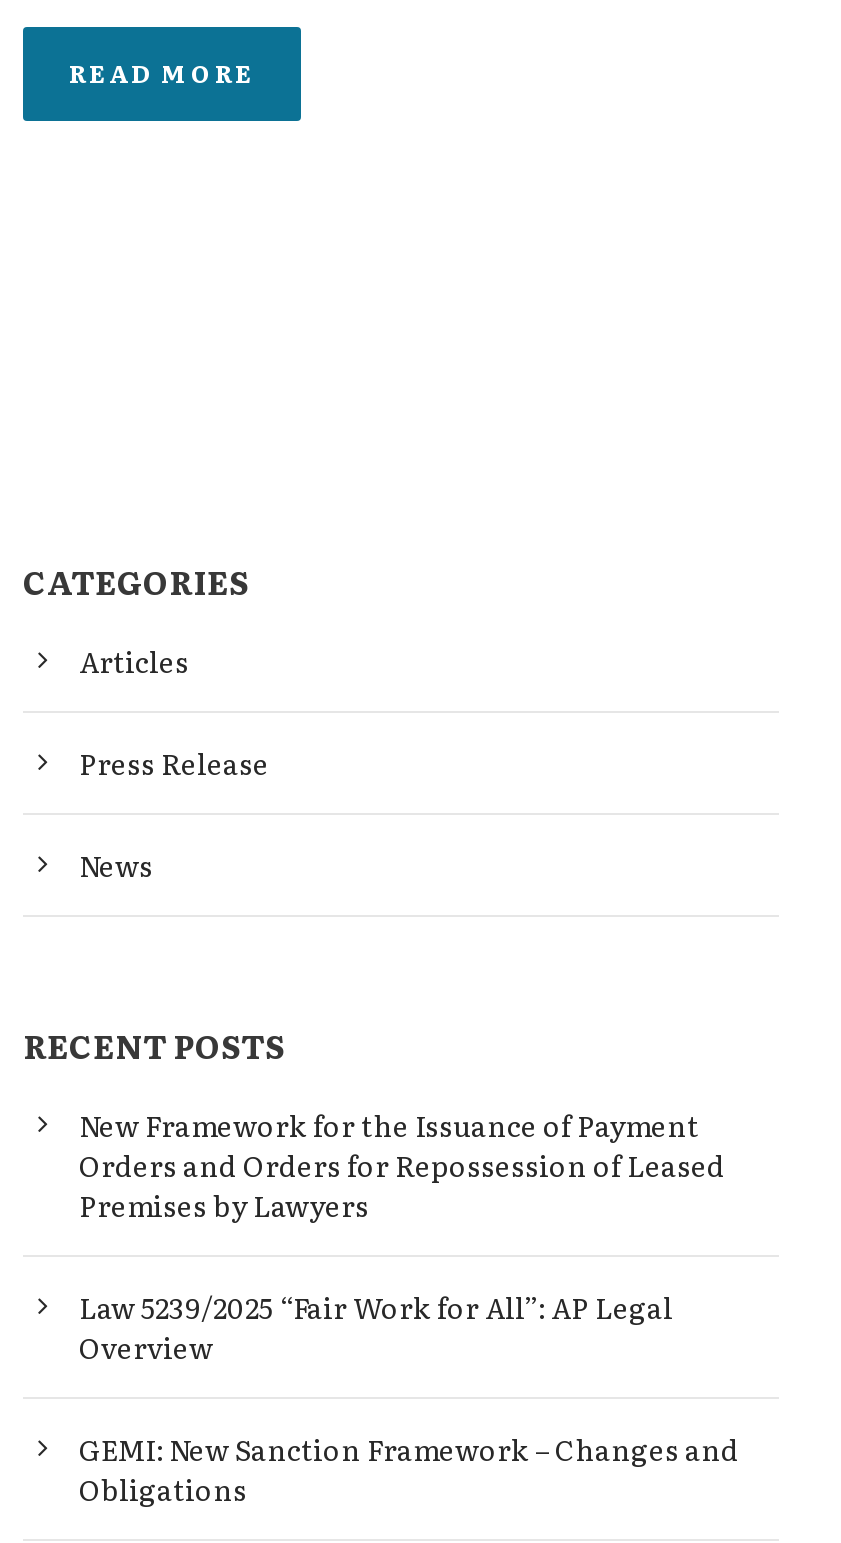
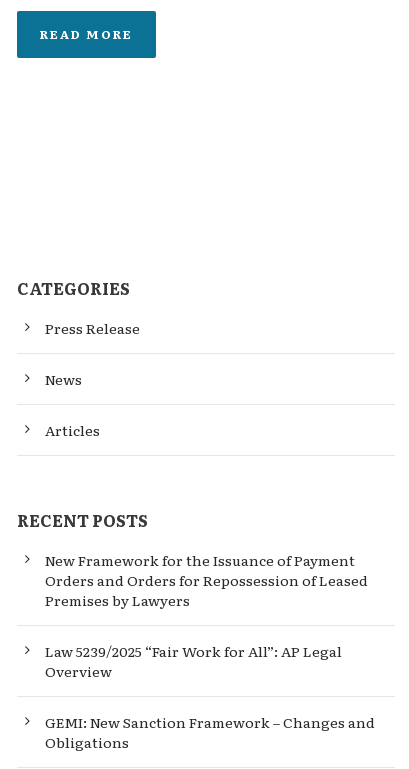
moved [79,641,189,681] -> [45,420,100,440]: Articles
moved [79,743,269,885] -> [45,318,140,389]: Press Release | News

